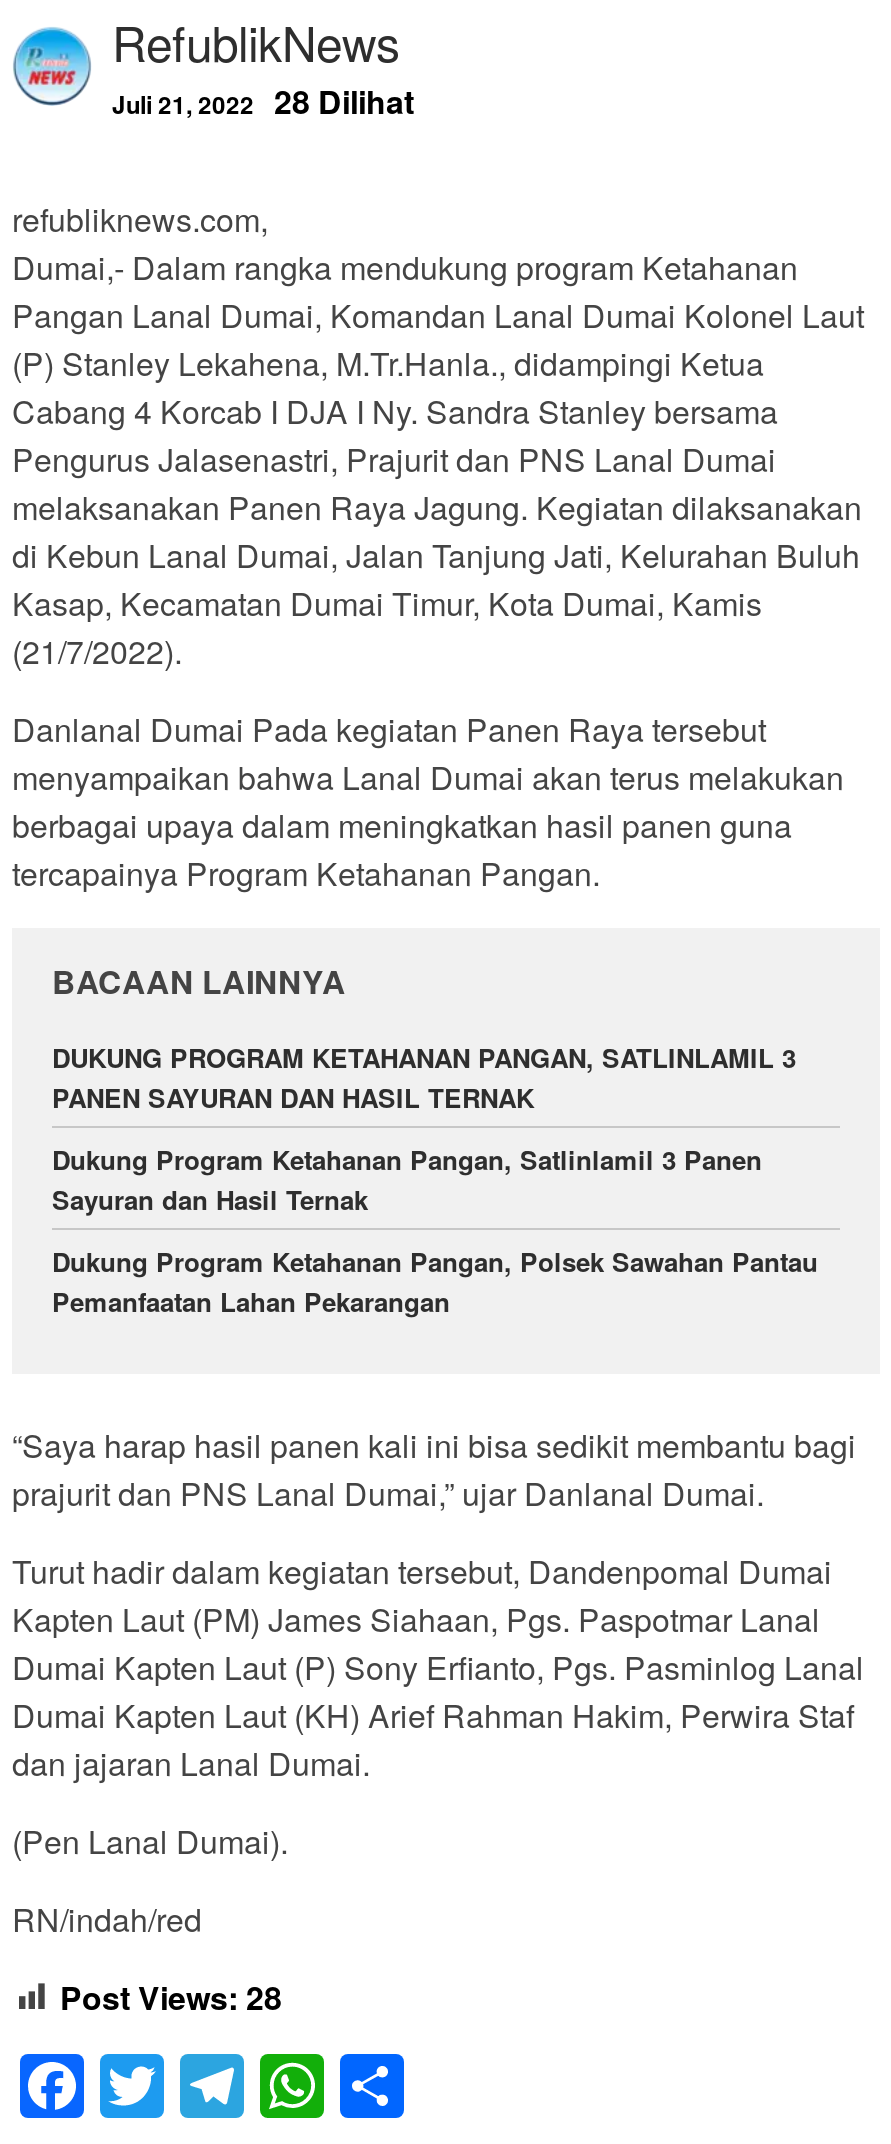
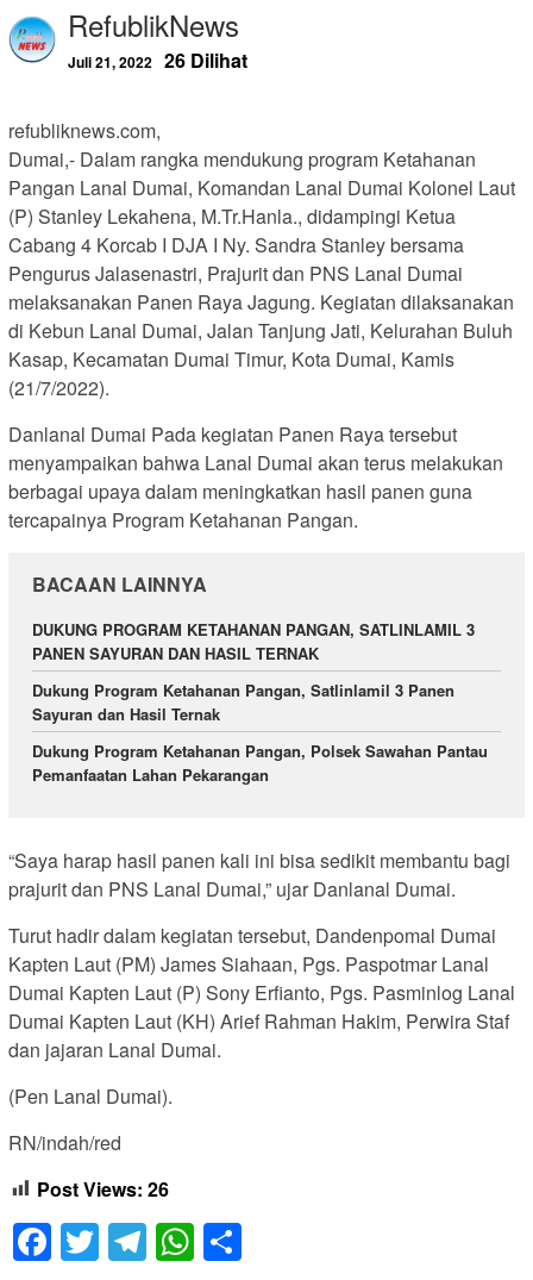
[112,78,414,124] Juli 21, 2022 28 Dilihat -> [68,47,247,74] Juli 21, 2022 26 Dilihat
[60,1973,282,2019] Post Views: 28 -> [37,1175,169,1202] Post Views: 26

